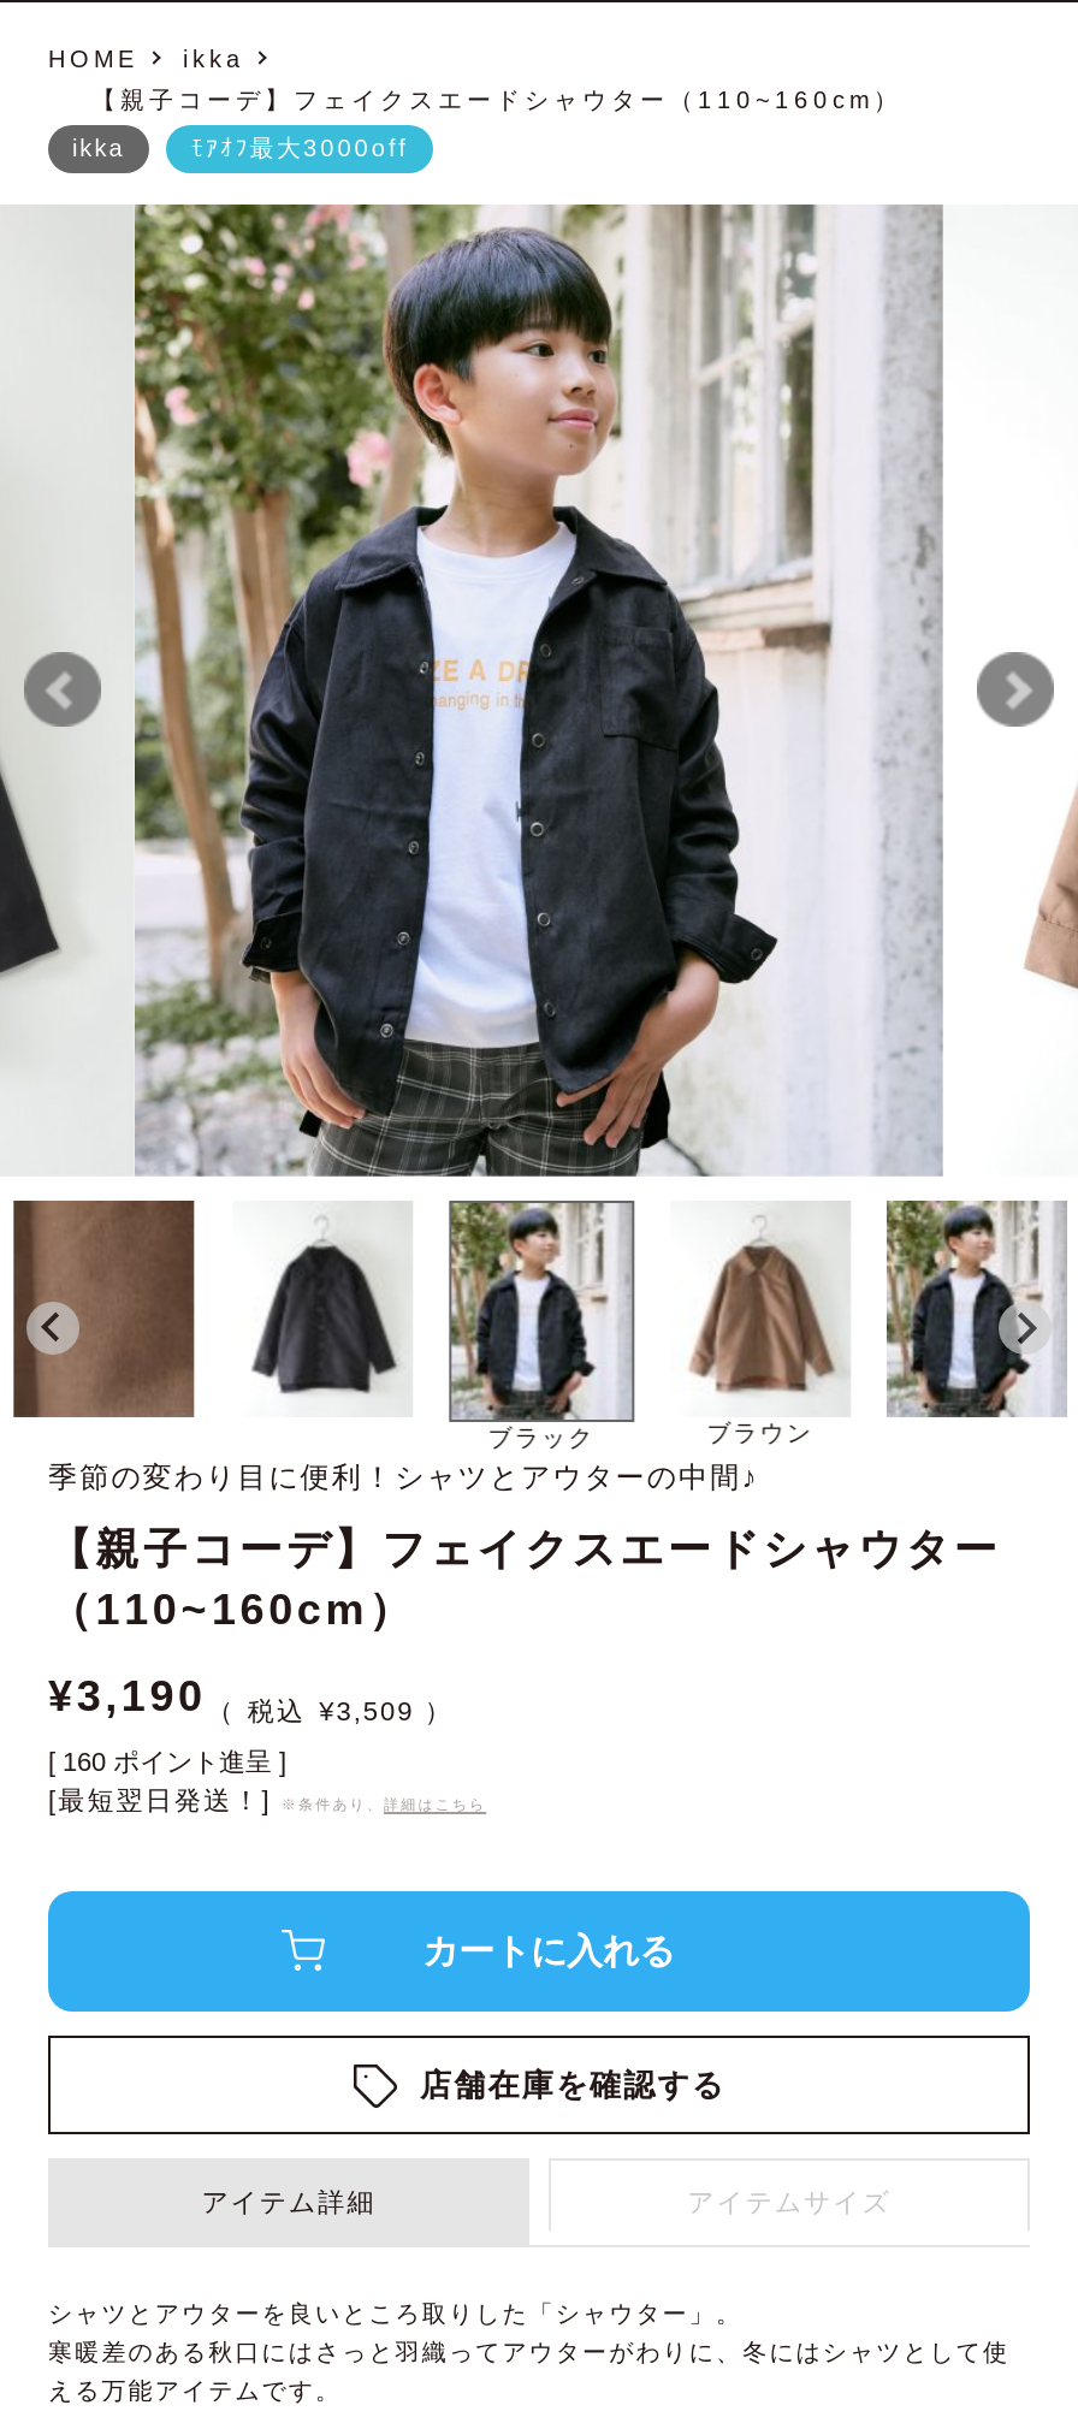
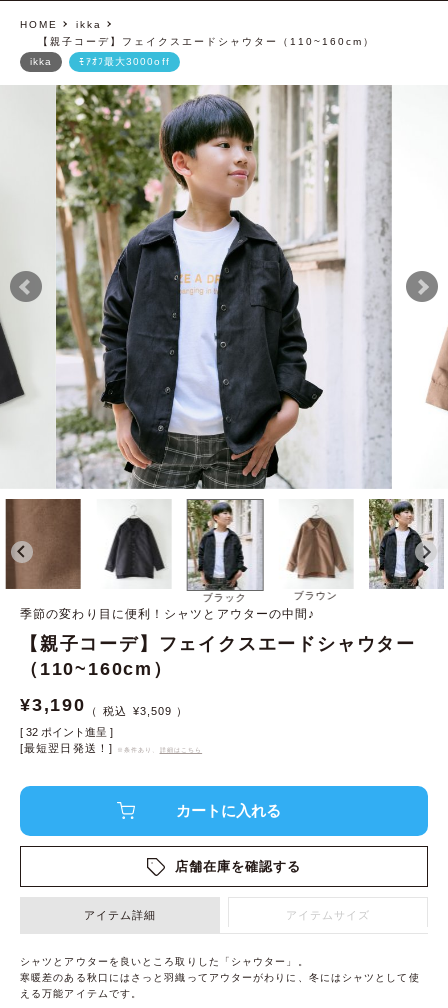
[48,1746,286,1775] [ 160 ポイント進呈 ] -> [20,726,113,738] [ 32 ポイント進呈 ]

